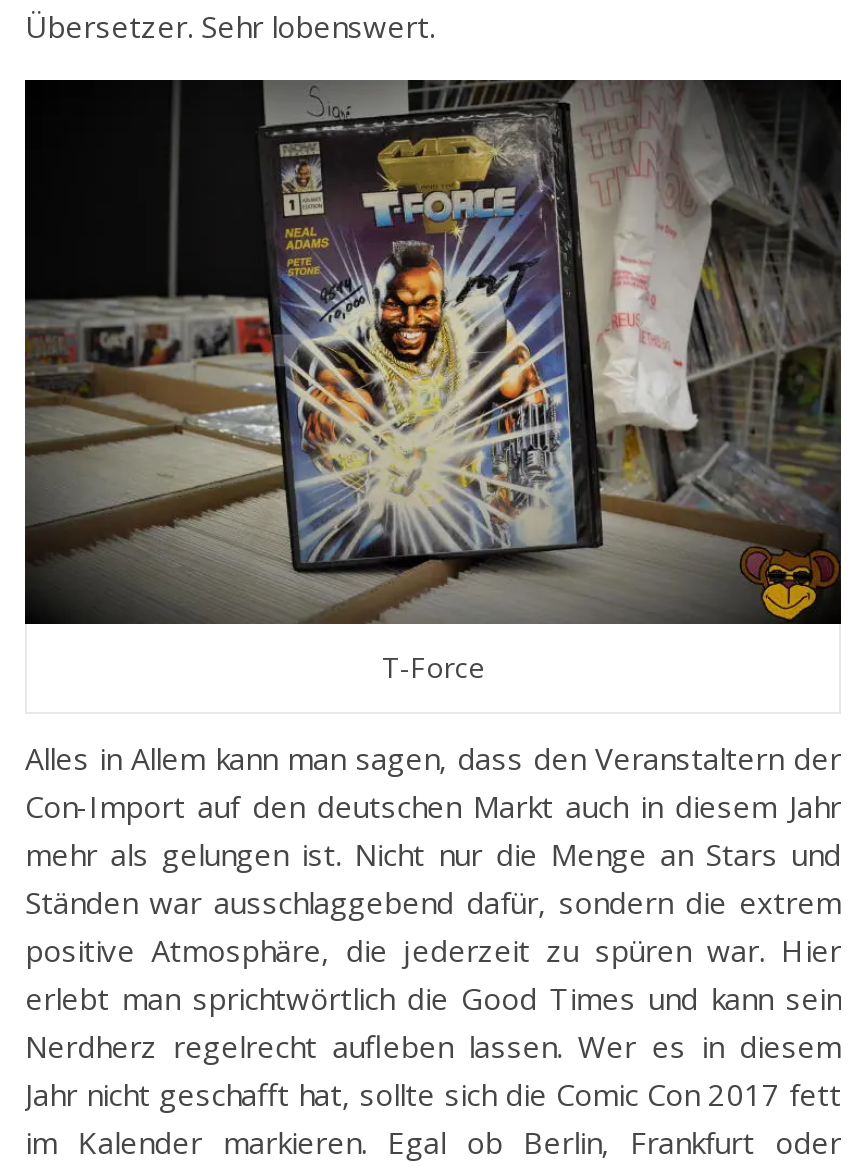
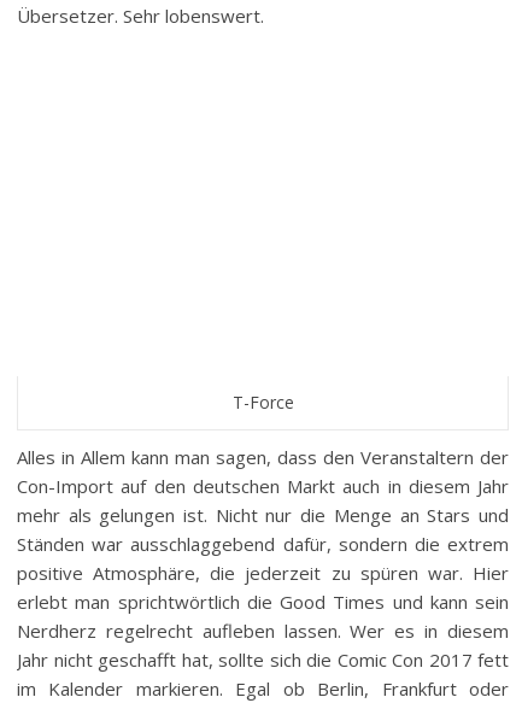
[23,78,843,626] [image] -> none

